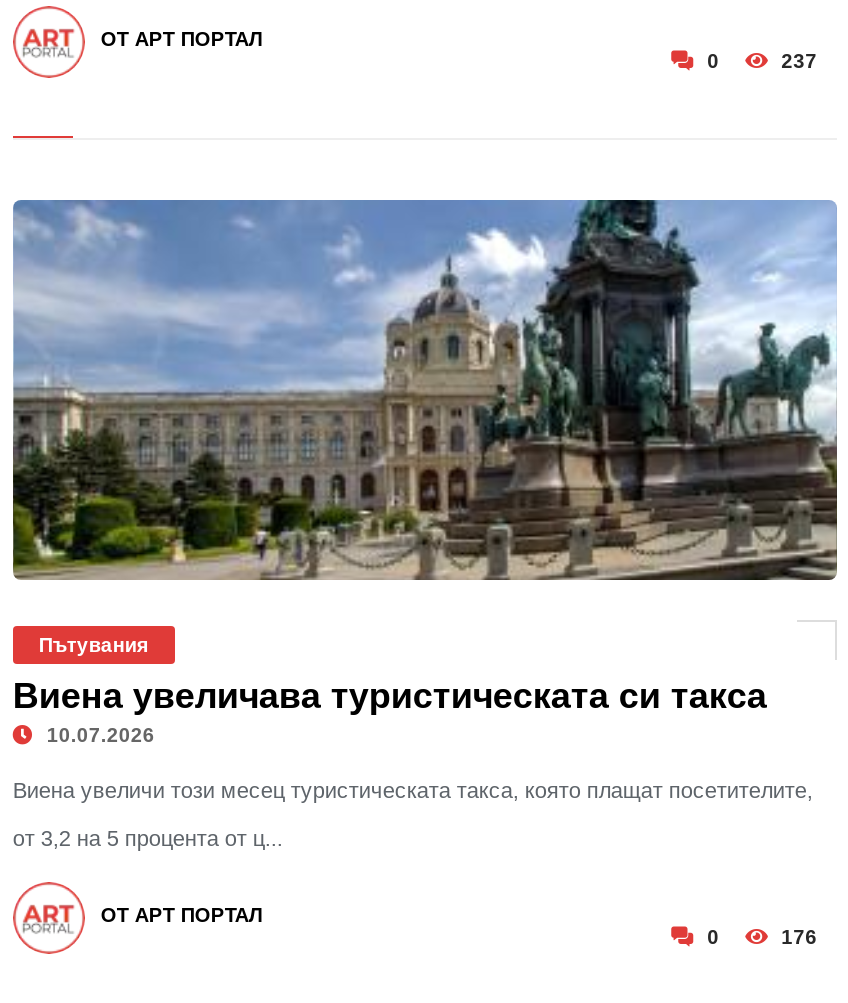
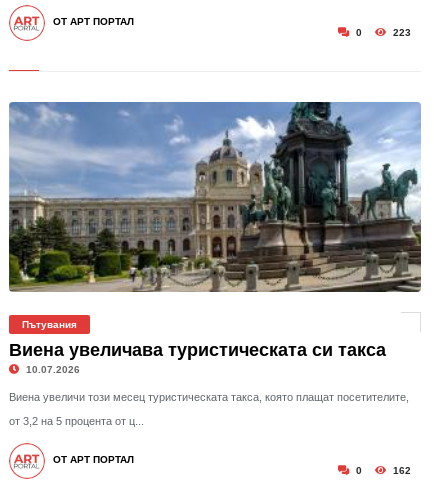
[775,50,817,72] 237 -> [390,27,411,38] 223
[775,926,817,948] 176 -> [390,465,411,476] 162

